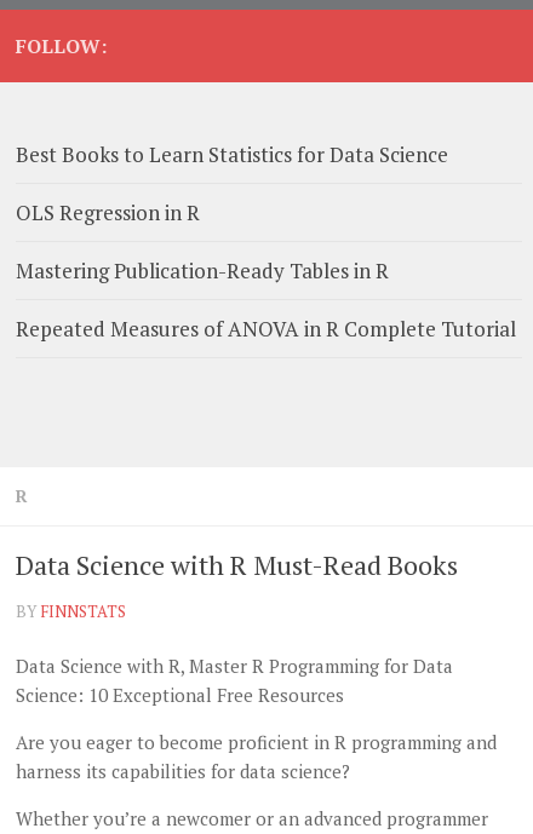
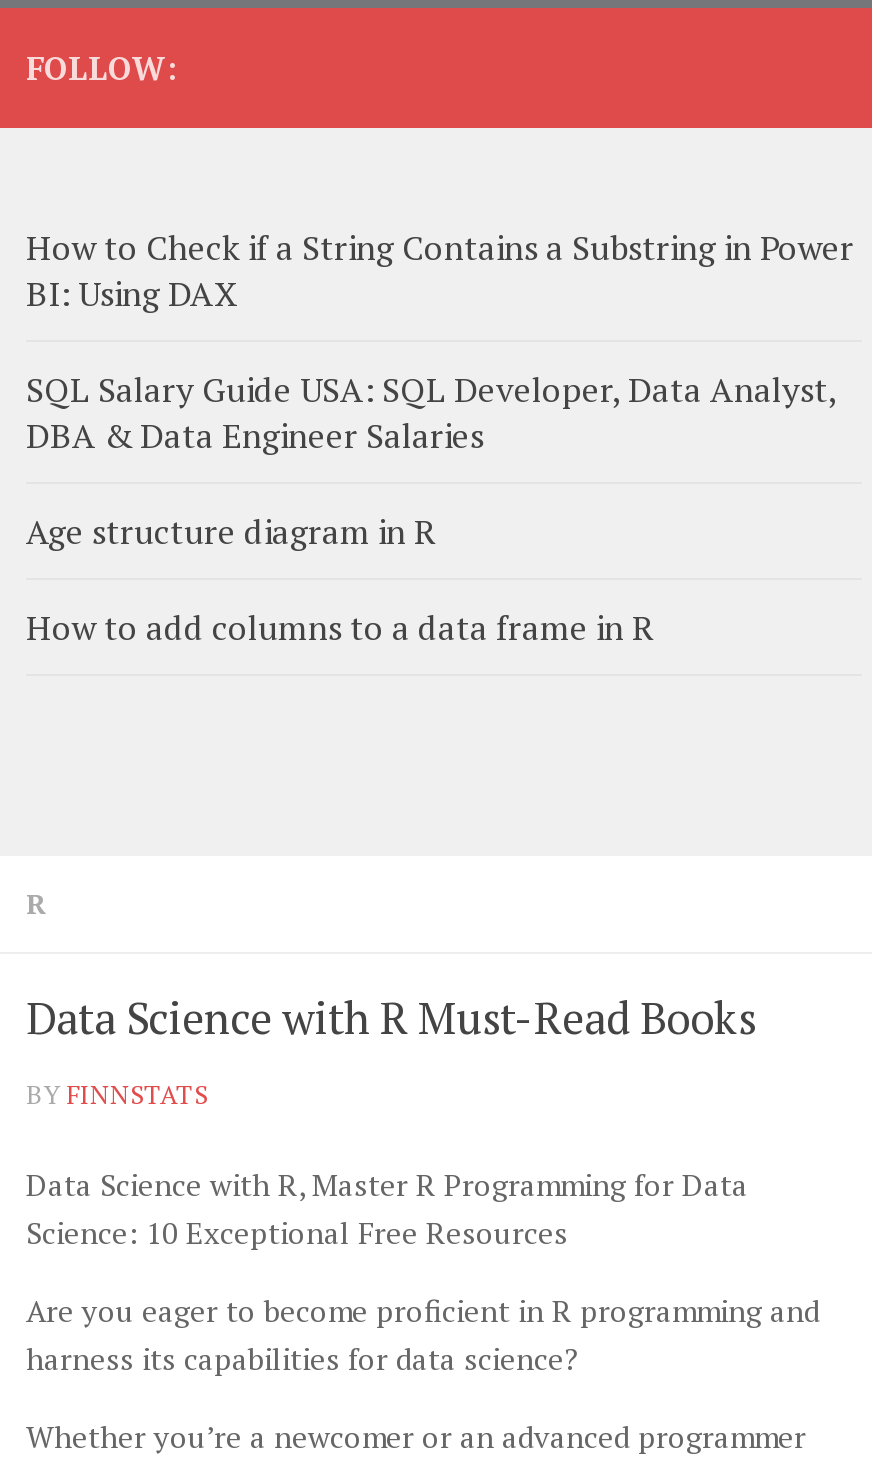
[16,140,448,168] Best Books to Learn Statistics for Data Science -> [26,224,854,316] How to Check if a String Contains a Substring in Power | BI: Using DAX
[16,199,200,226] OLS Regression in R -> [26,366,836,458] SQL Salary Guide USA: SQL Developer, Data Analyst, | DBA & Data Engineer Salaries
[16,257,389,284] Mastering Publication-Ready Tables in R -> [26,508,436,554] Age structure diagram in R
[16,315,516,343] Repeated Measures of ANOVA in R Complete Tutorial -> [26,604,654,650] How to add columns to a data frame in R

